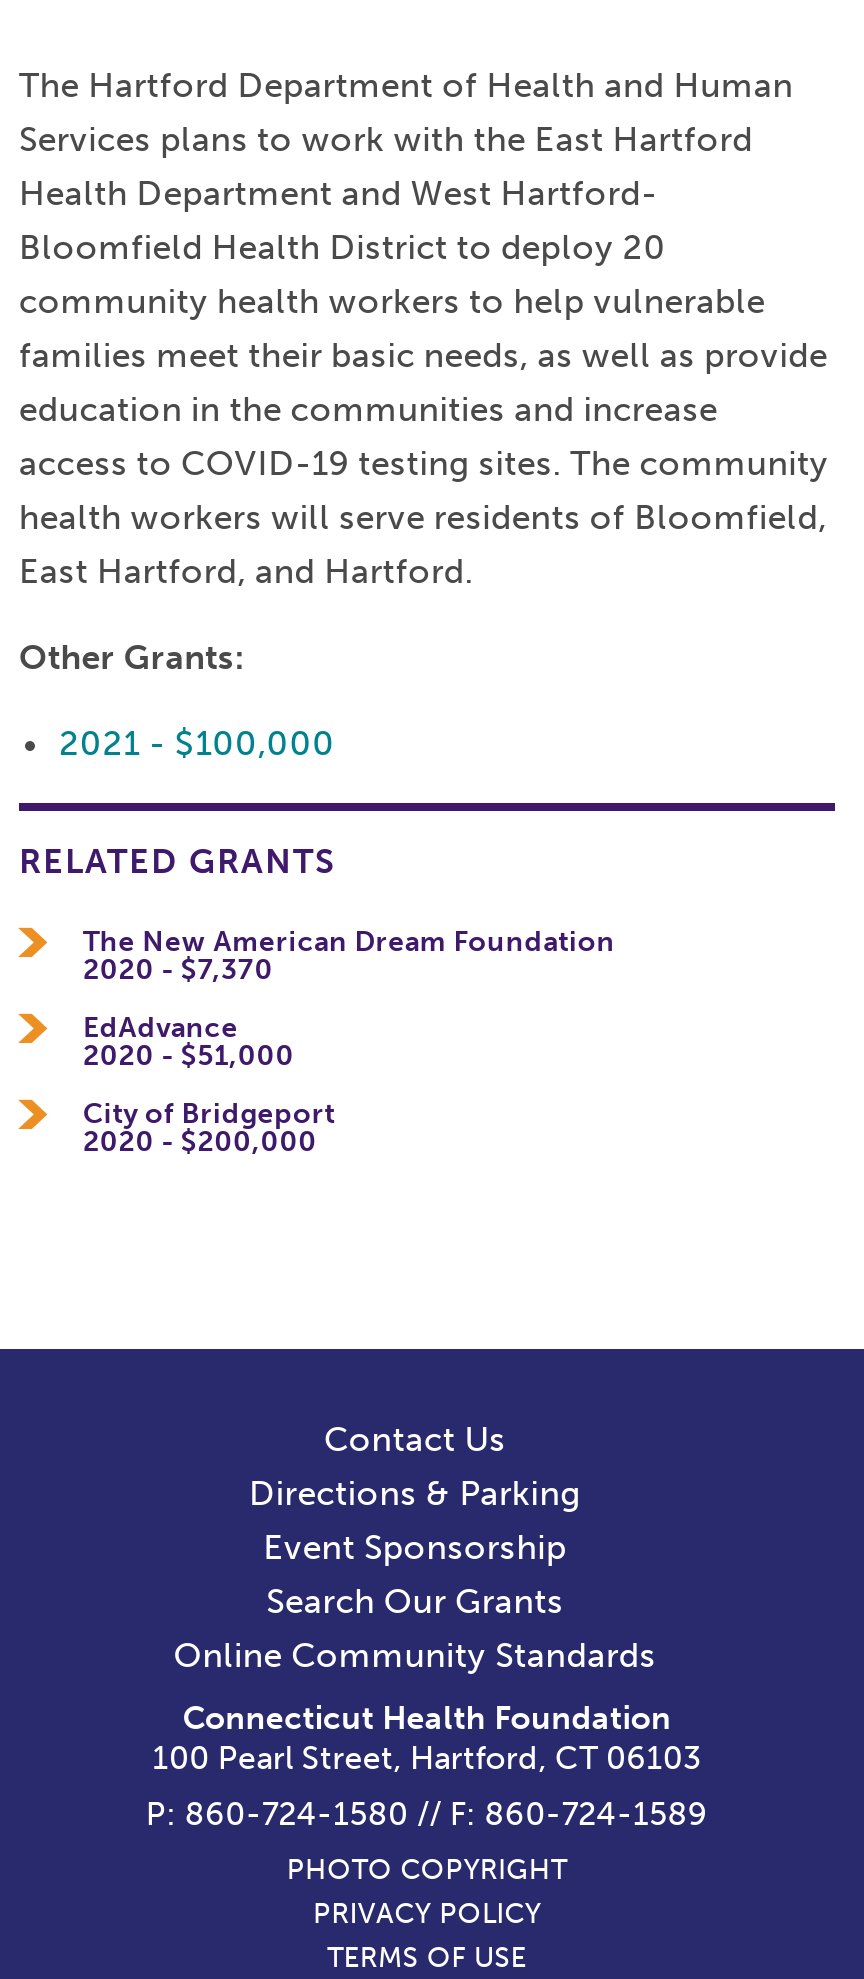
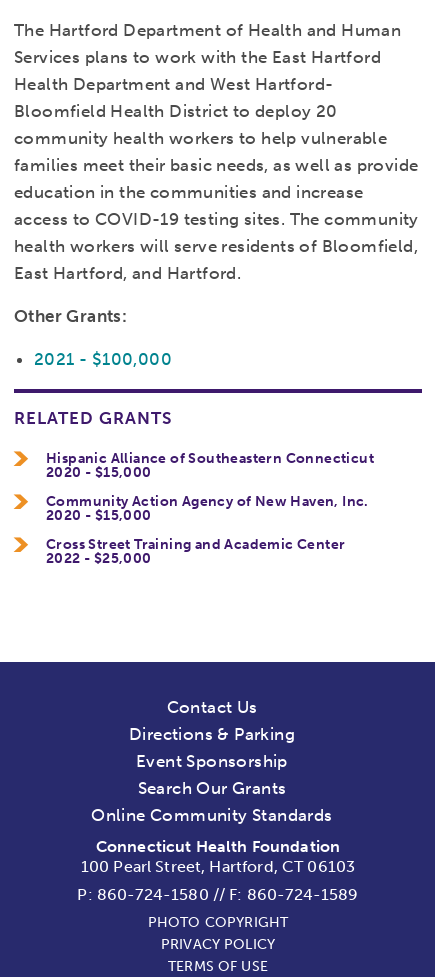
[83,925,615,987] The New American Dream Foundation | 2020 - $7,370 -> [46,450,374,481] Hispanic Alliance of Southeastern Connecticut | 2020 - $15,000
[83,1011,294,1073] EdAdvance | 2020 - $51,000 -> [46,493,369,524] Community Action Agency of New Haven, Inc. | 2020 - $15,000
[83,1096,335,1158] City of Bridgeport | 2020 - $200,000 -> [46,535,345,566] Cross Street Training and Academic Center | 2022 - $25,000

